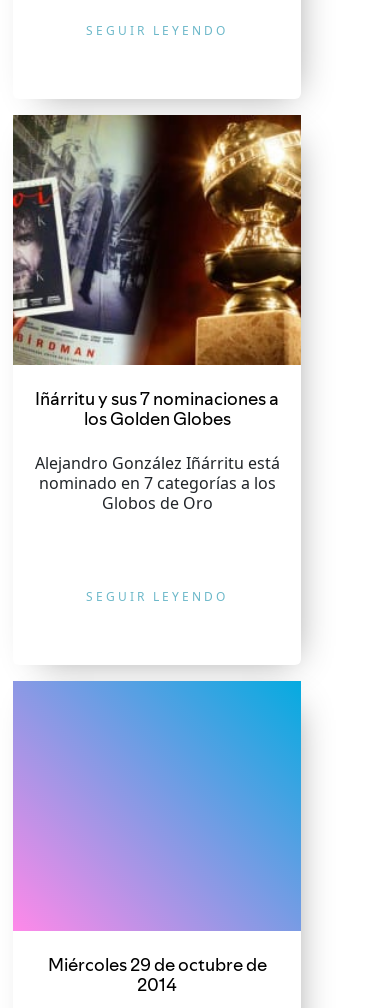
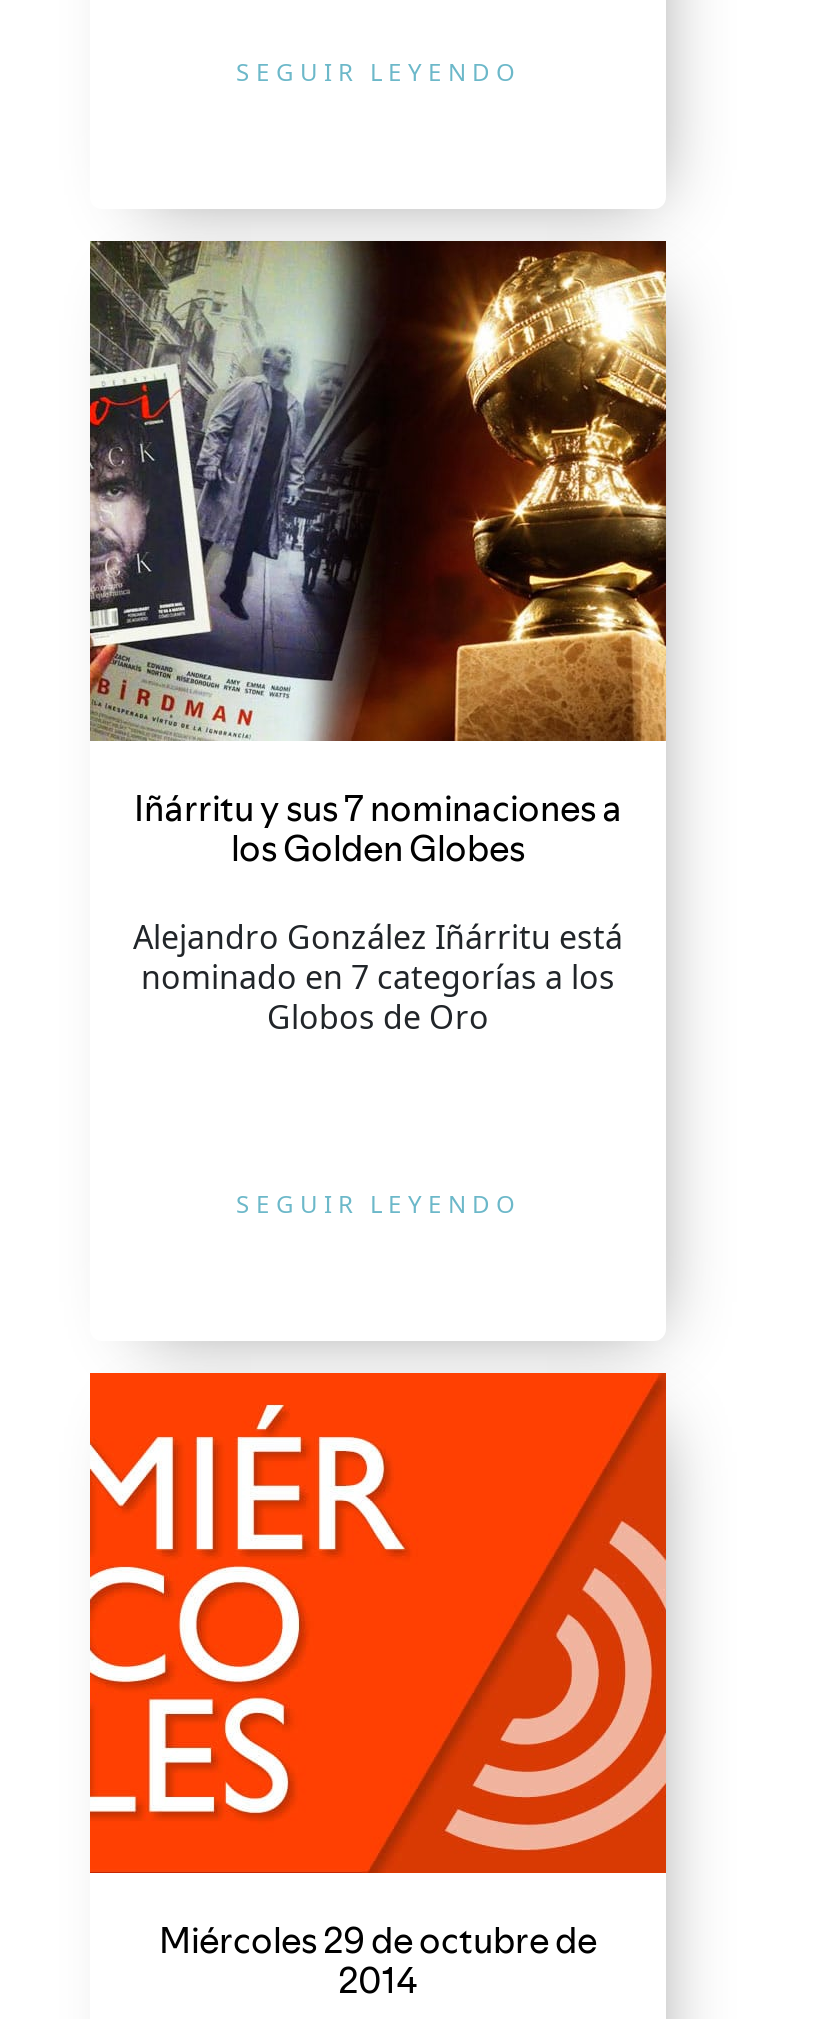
[12,680,302,932] [image] -> [88,1371,668,1875] [image]

